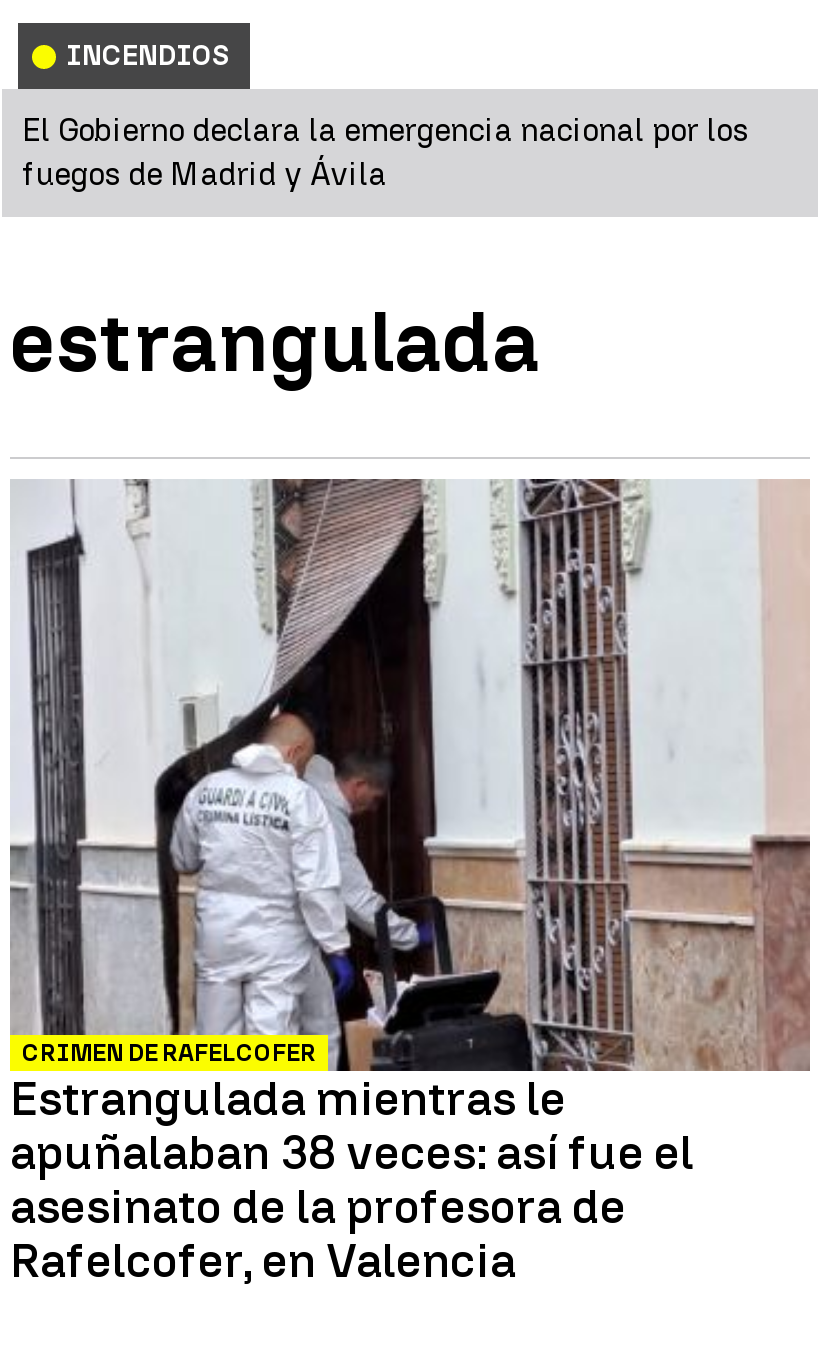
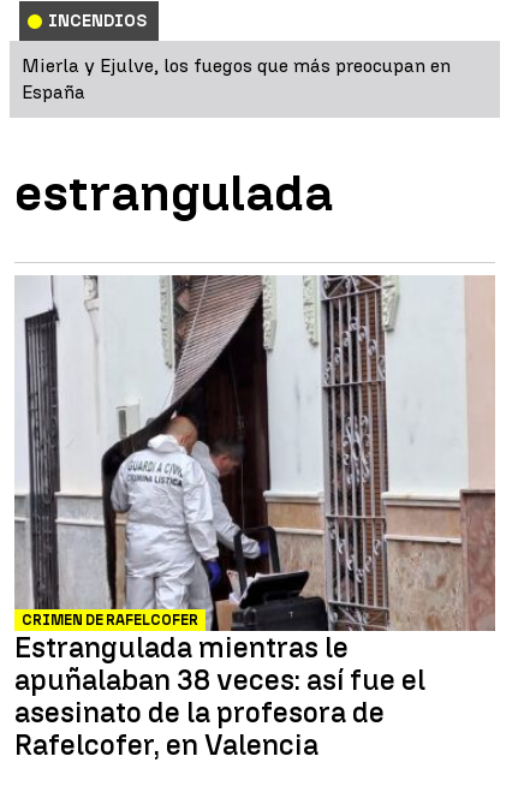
[22,111,748,193] El Gobierno declara la emergencia nacional por los | fuegos de Madrid y Ávila -> [22,54,451,103] Mierla y Ejulve, los fuegos que más preocupan en | España

